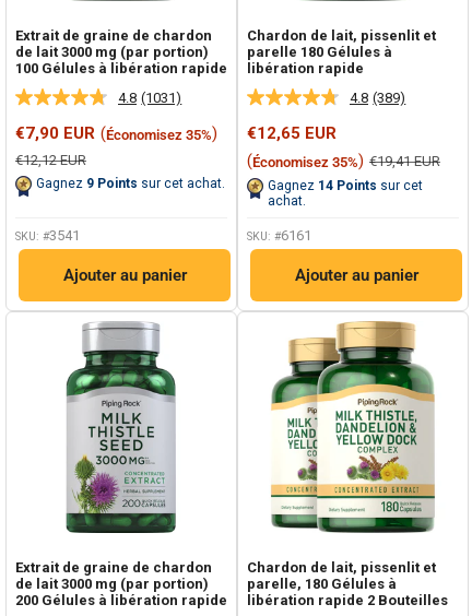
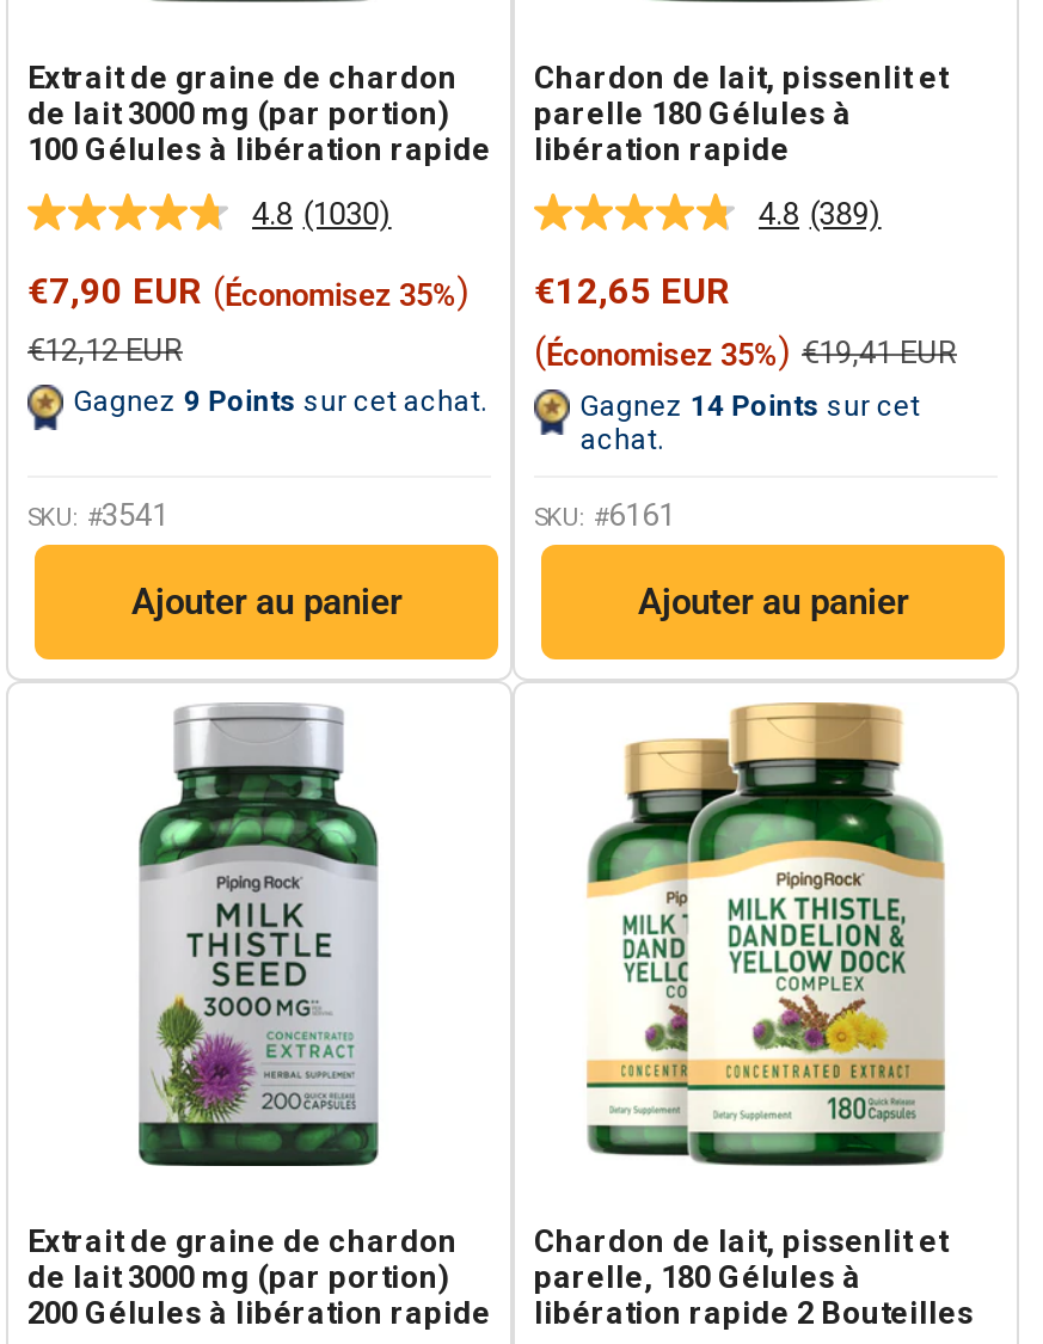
[118,89,182,105] 4.8 (1031) -> [252,195,391,231] 4.8 (1030)

